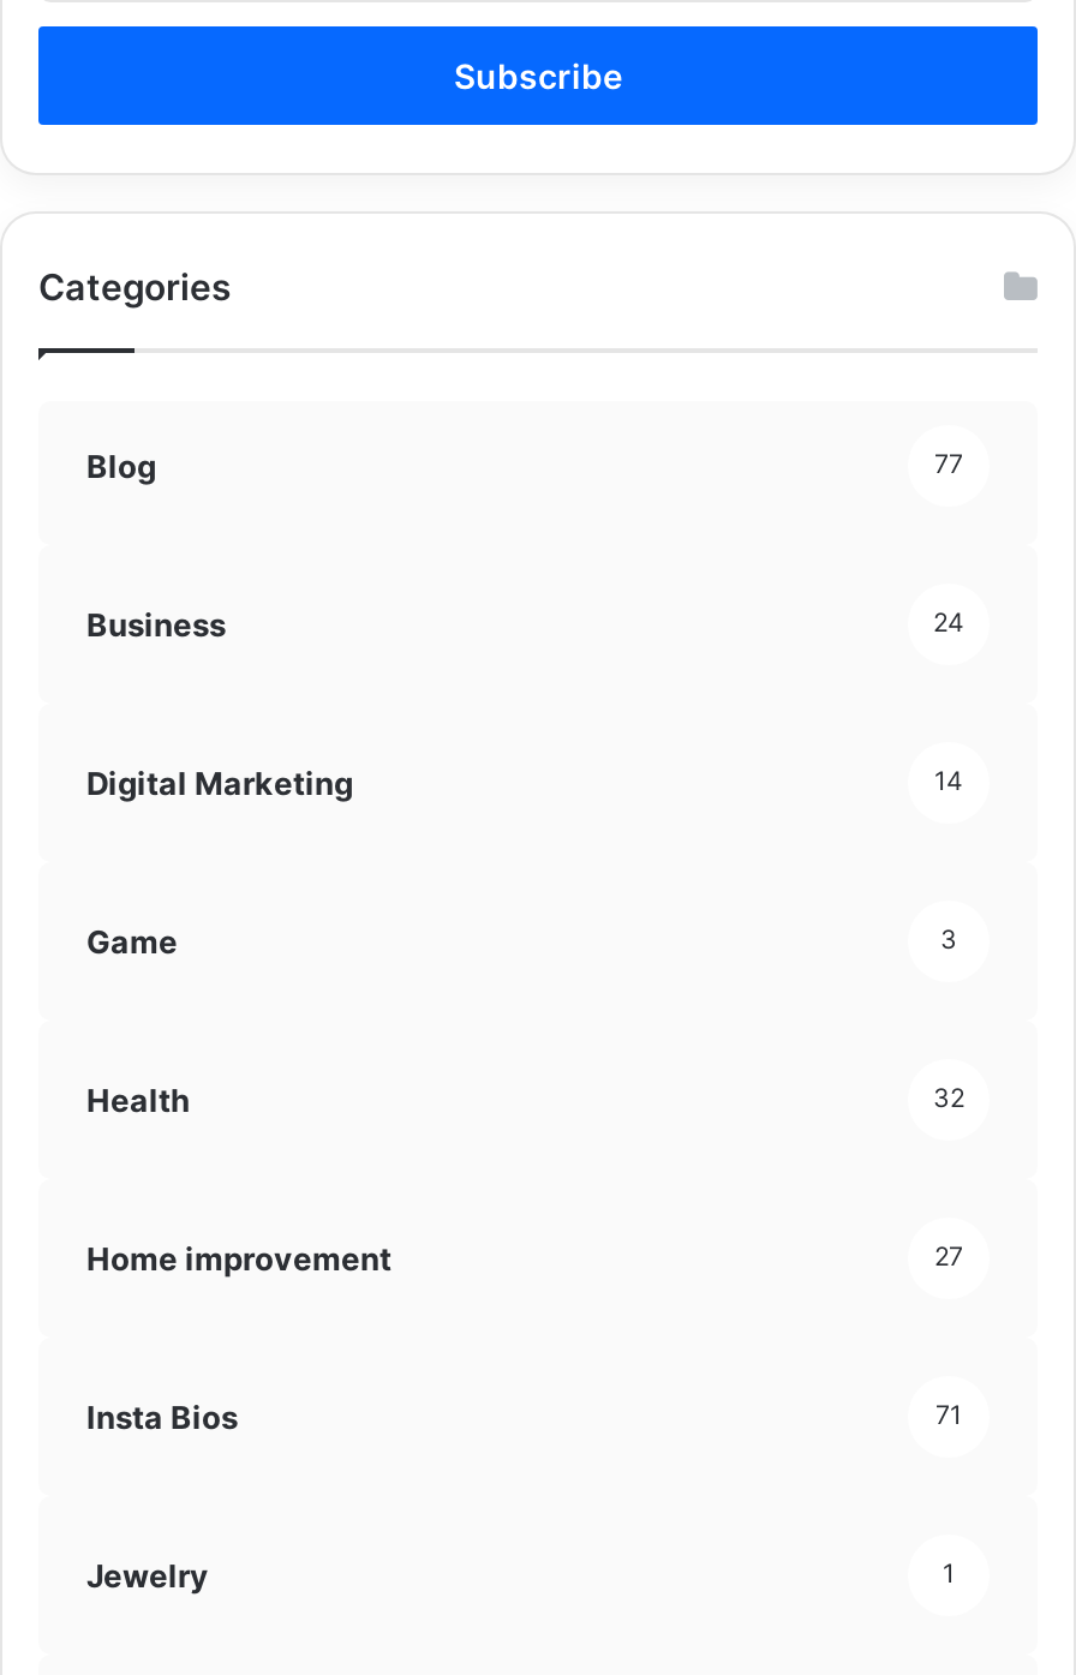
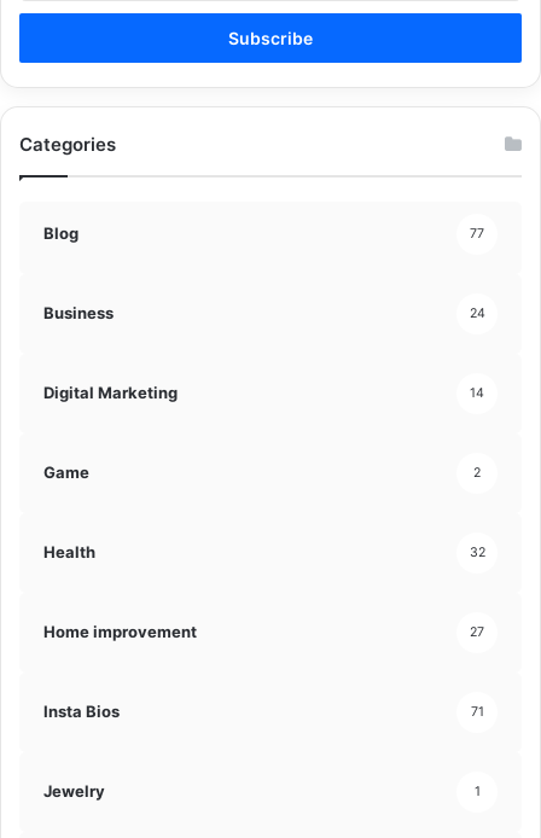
[940,924,957,956] 3 -> [473,465,481,480] 2

